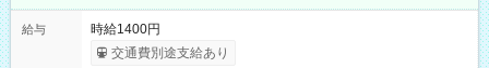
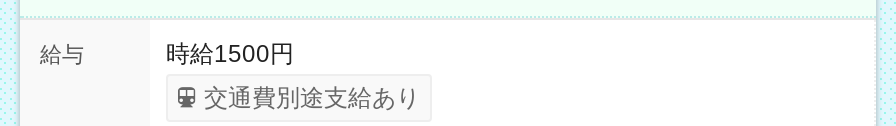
[91,22,160,37] 時給1400円 -> [166,40,294,68] 時給1500円

